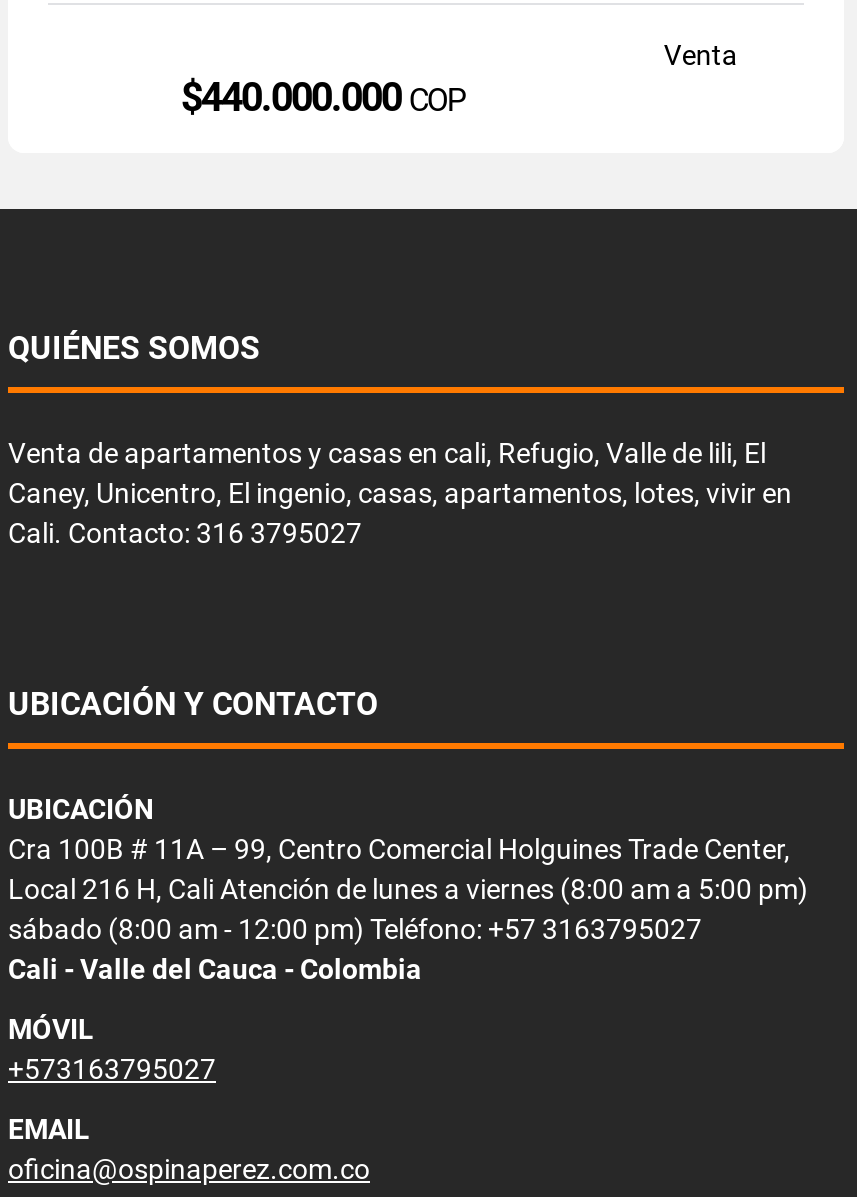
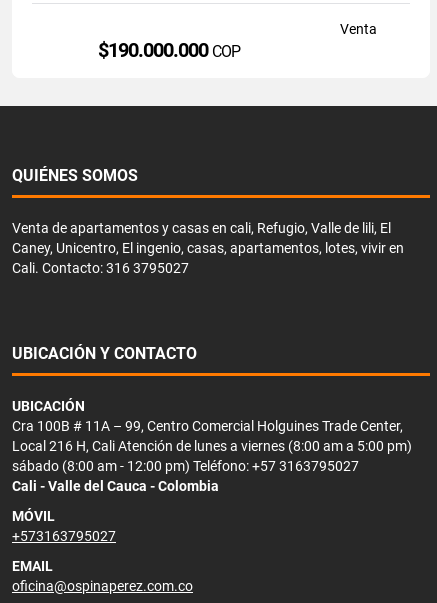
[181,73,465,121] $440.000.000COP -> [98,38,240,62] $190.000.000COP

